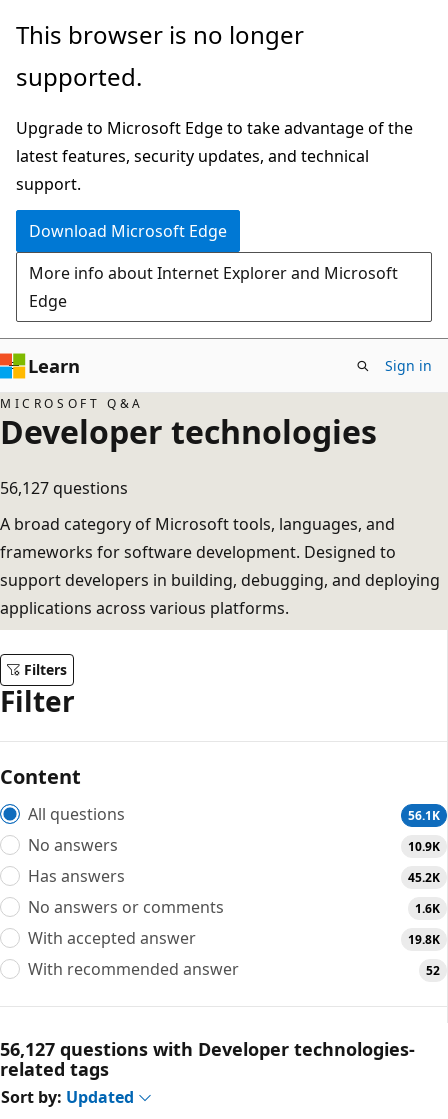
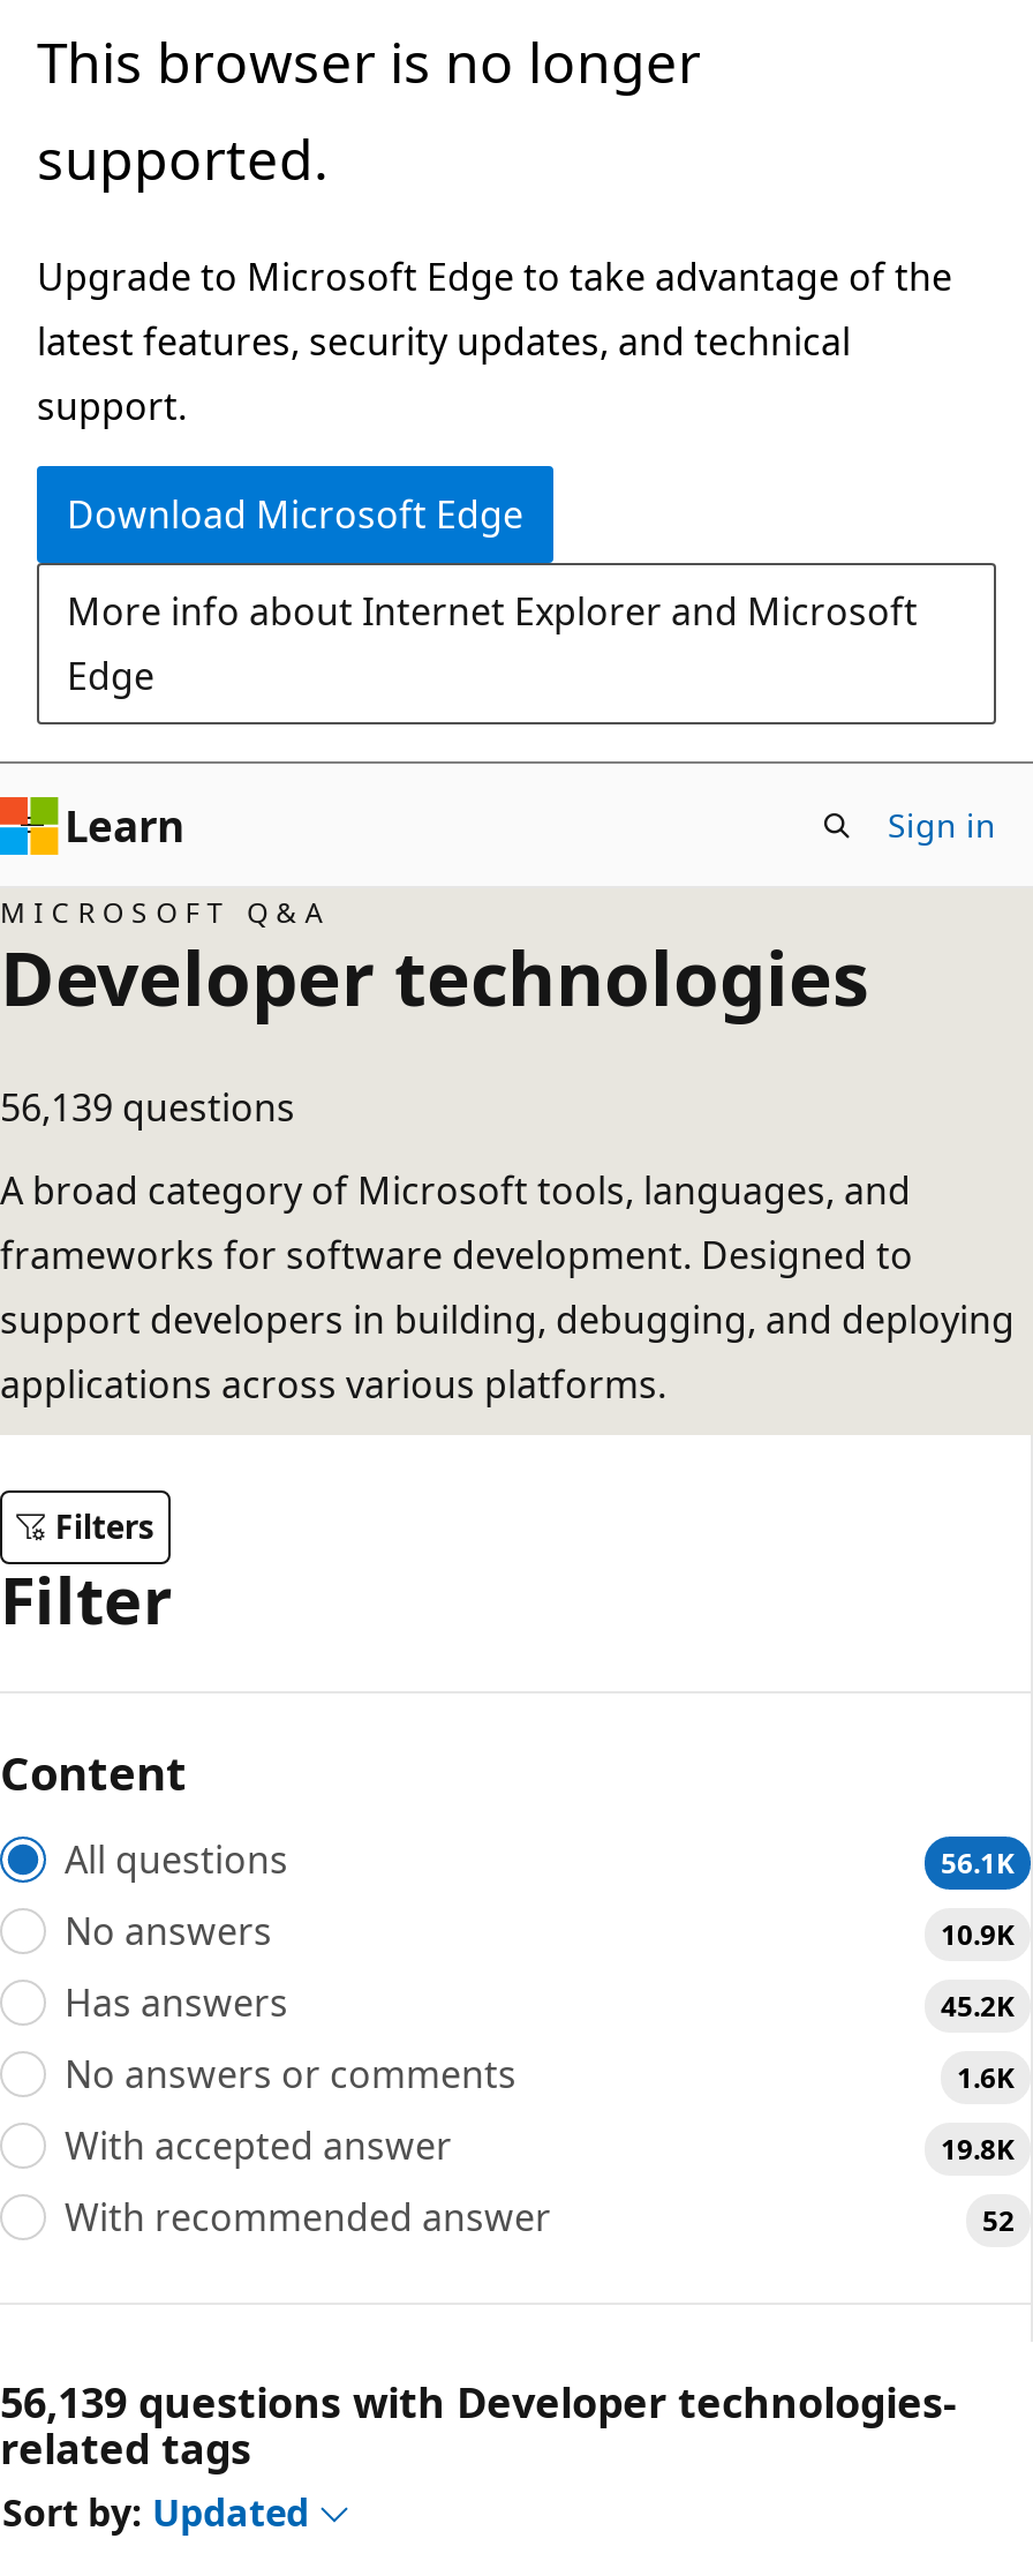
[0,477,128,499] 56,127 questions -> [0,1082,295,1133] 56,139 questions
[0,1036,415,1060] 56,127 questions with Developer technologies- -> [0,2373,957,2428] 56,139 questions with Developer technologies-

